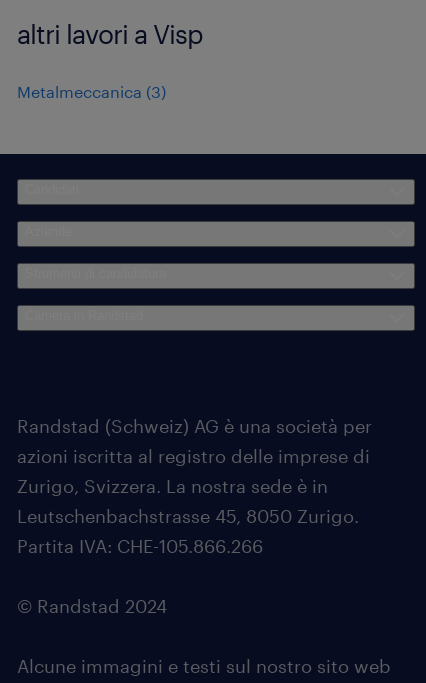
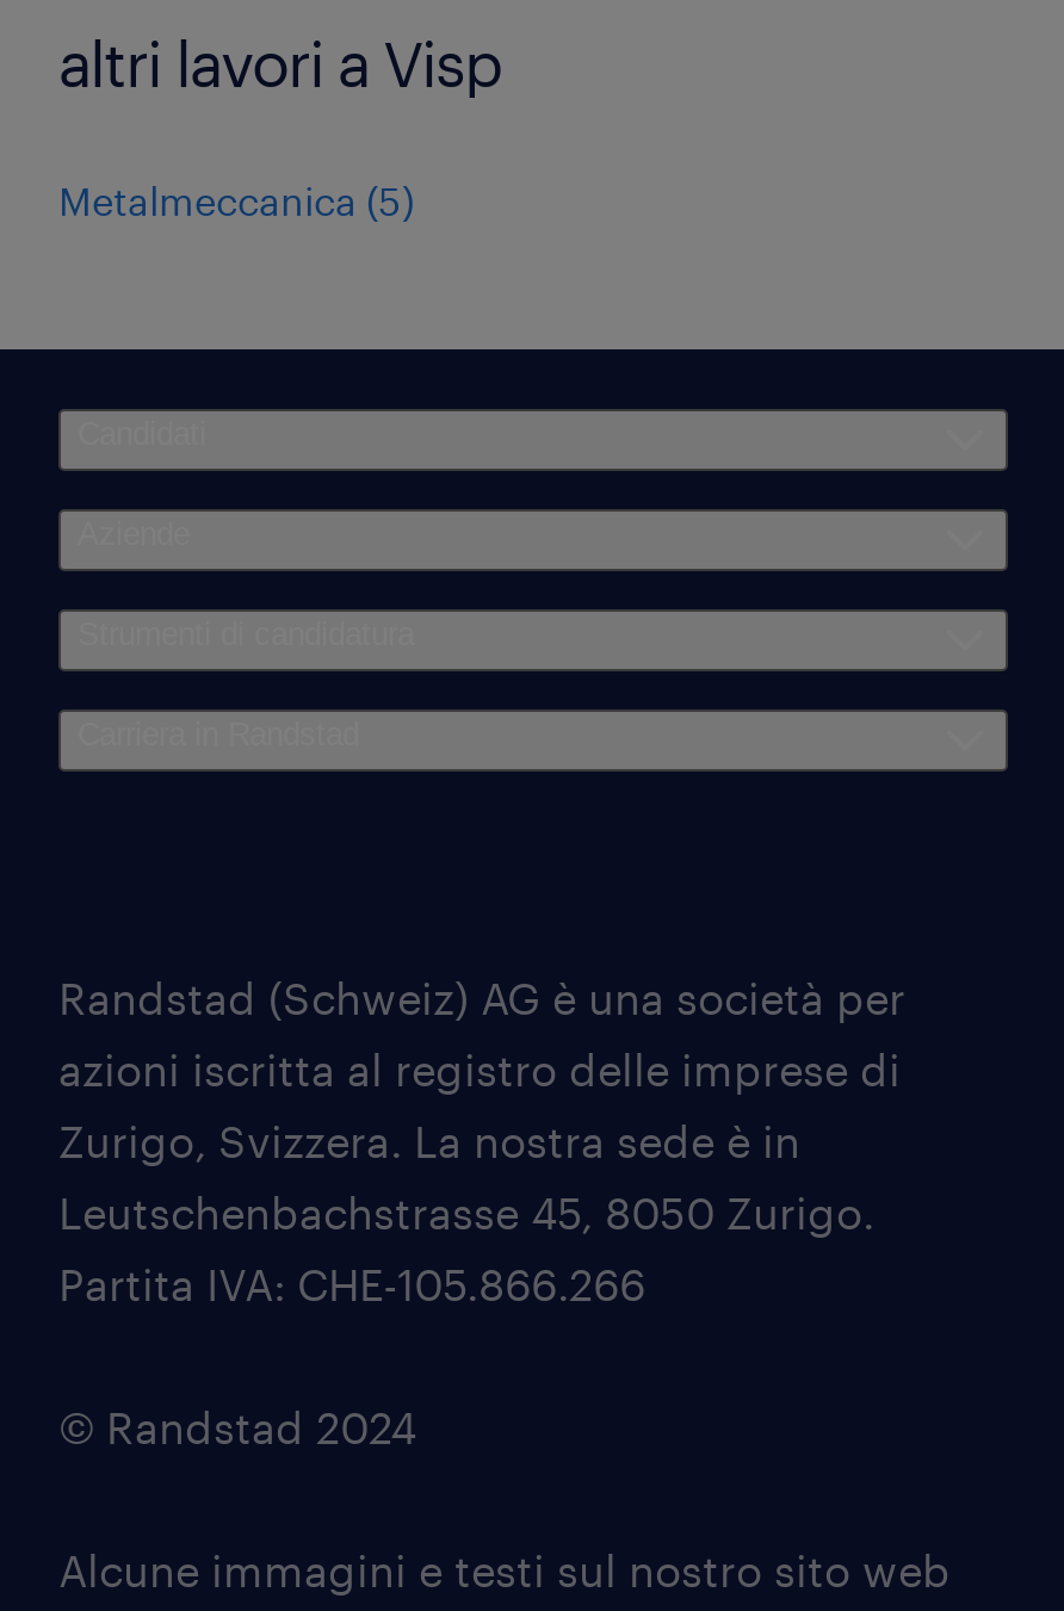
[17,82,166,101] Metalmeccanica (3) -> [58,179,414,224] Metalmeccanica (5)

